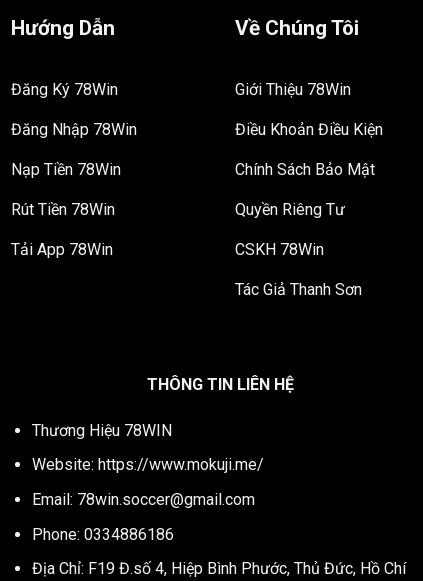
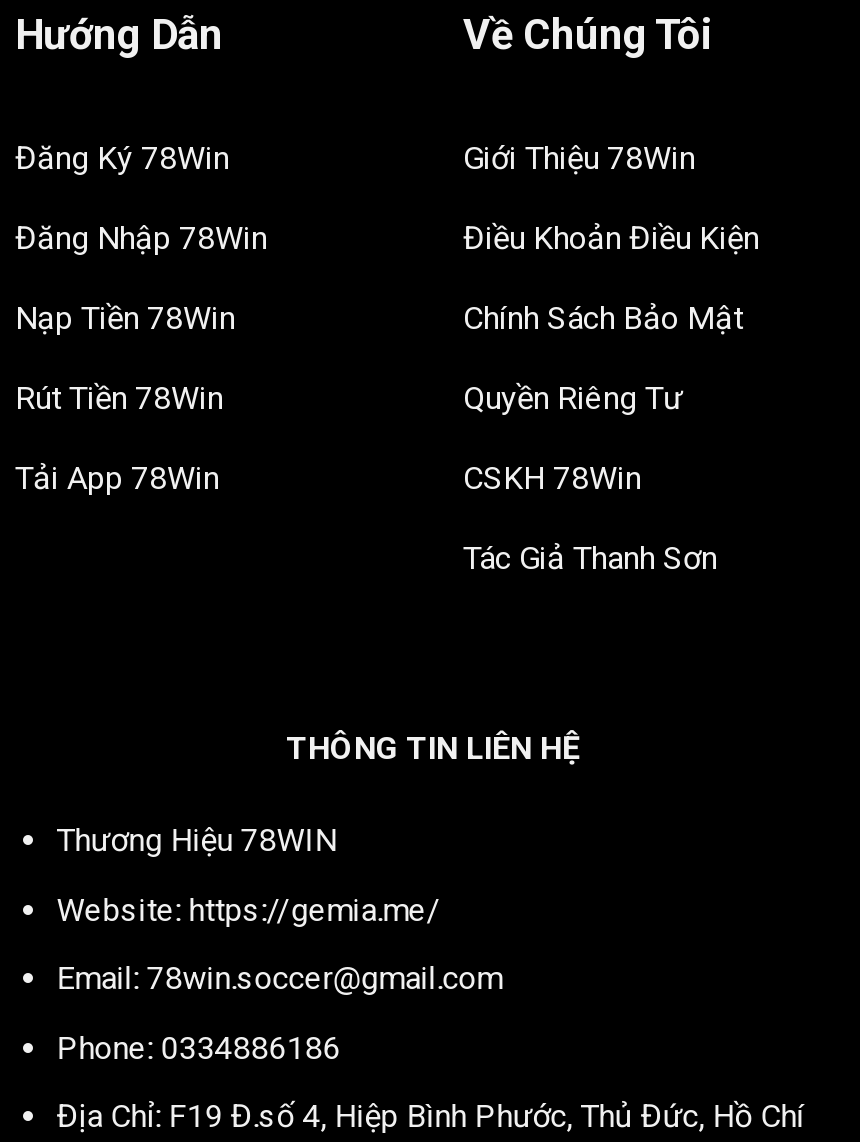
[32,455,264,474] Website: https://www.mokuji.me/ -> [57,891,441,929] Website: https://gemia.me/

